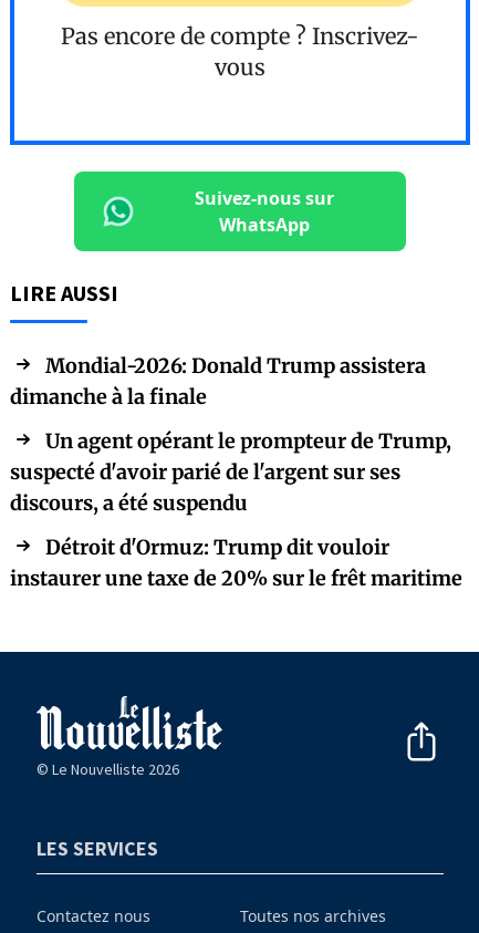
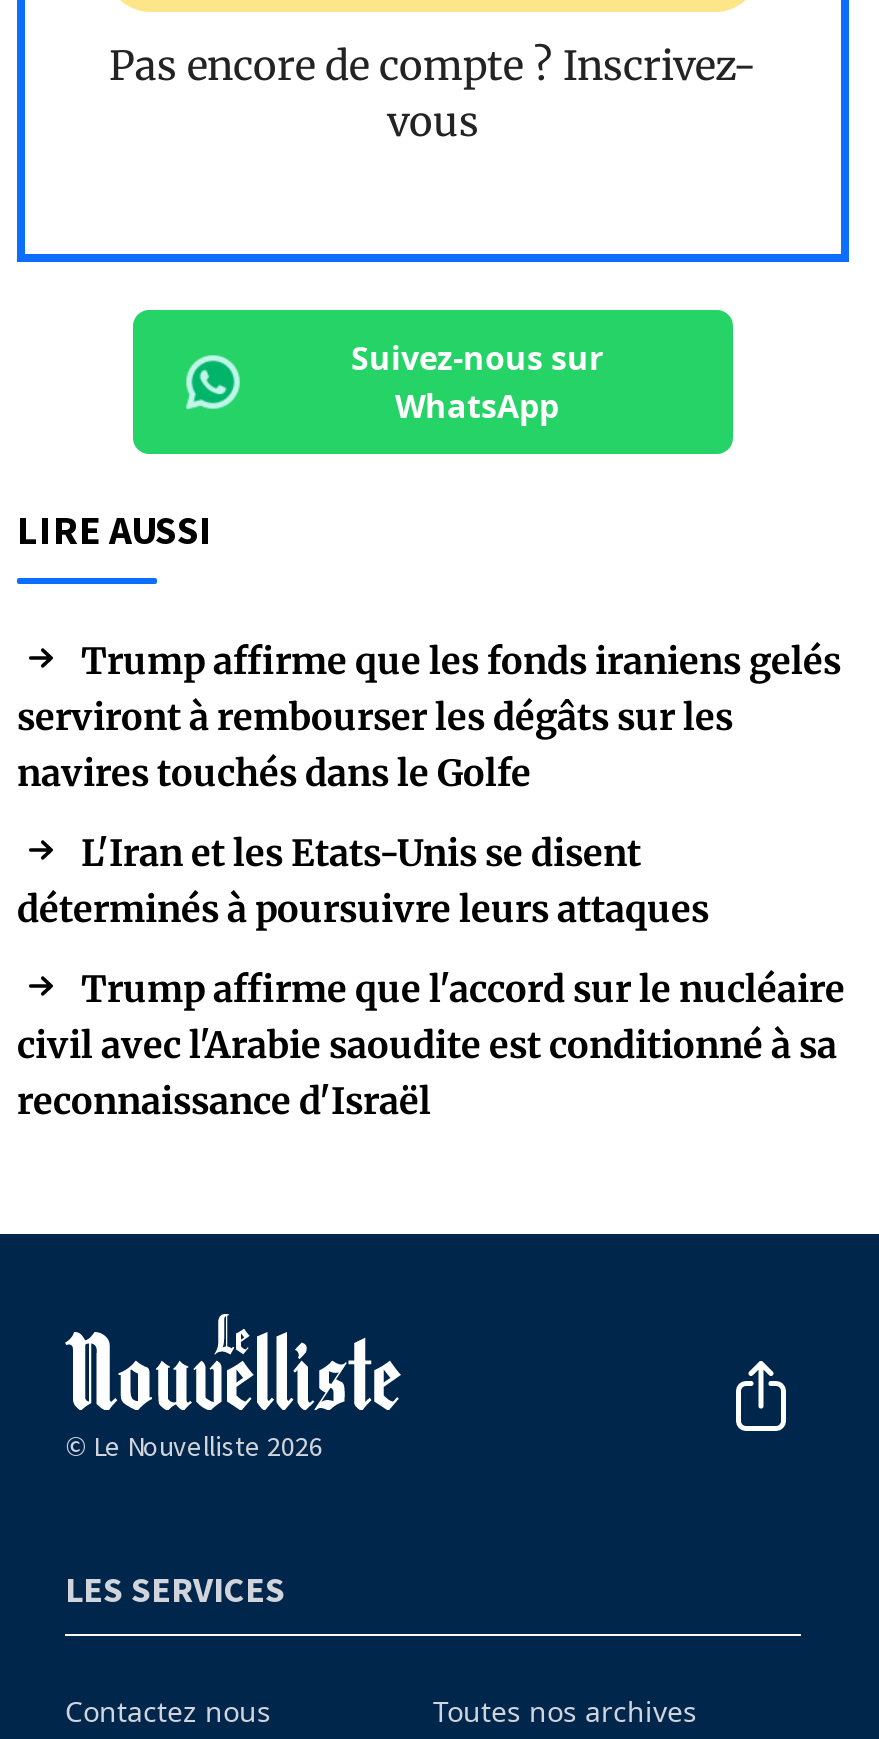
[10,353,426,409] Mondial-2026: Donald Trump assistera | dimanche à la finale -> [17,637,841,795] Trump affirme que les fonds iraniens gelés | serviront à rembourser les dégâts sur les | navires touchés dans le Golfe
[10,428,451,515] Un agent opérant le prompteur de Trump, | suspecté d'avoir parié de l'argent sur ses | discours, a été suspendu -> [17,829,709,931] L'Iran et les Etats-Unis se disent | déterminés à poursuivre leurs attaques
[10,534,462,590] Détroit d'Ormuz: Trump dit vouloir | instaurer une taxe de 20% sur le frêt maritime -> [17,965,845,1123] Trump affirme que l'accord sur le nucléaire | civil avec l'Arabie saoudite est conditionné à sa | reconnaissance d'Israël

